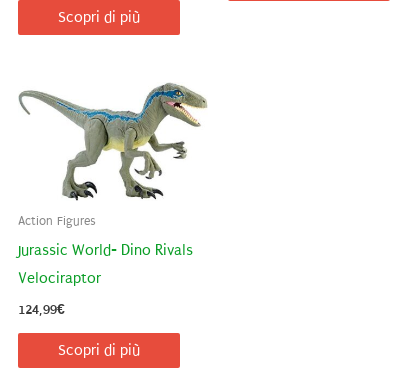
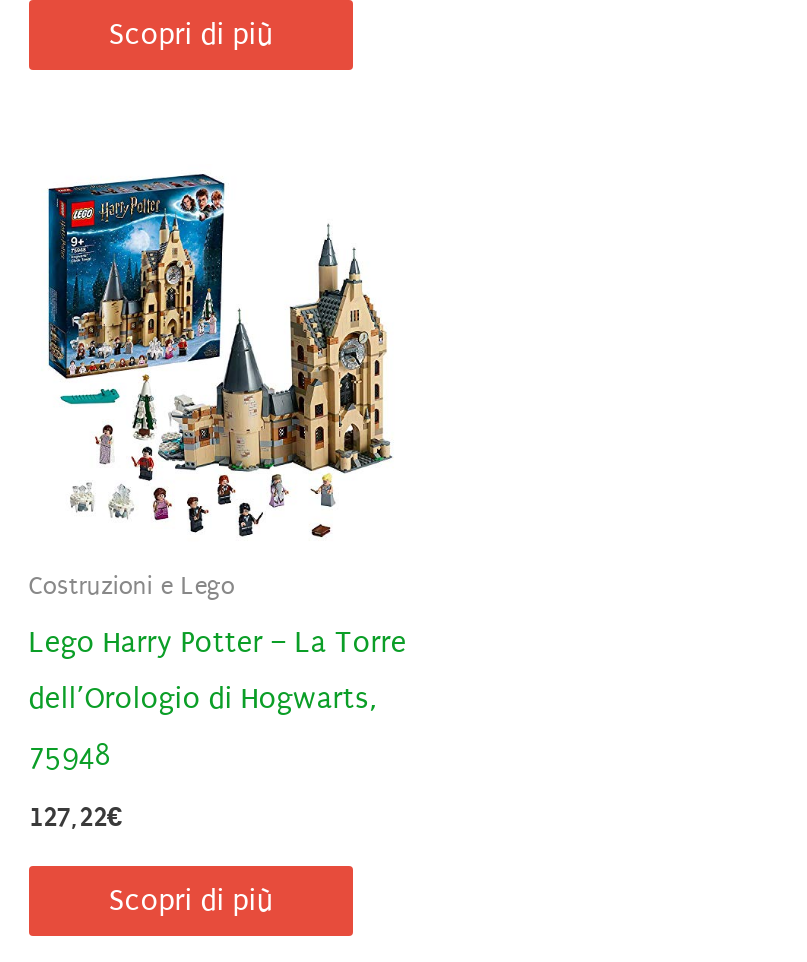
[18,82,208,200] [image] -> [31,166,393,468] [image]
[18,214,193,317] Action Figures | Jurassic World- Dino Rivals | Velociraptor | 124,99€ -> [29,571,407,832] Costruzioni e Lego | Lego Harry Potter – La Torre | dell’Orologio di Hogwarts, | 75948 | 127,22€

